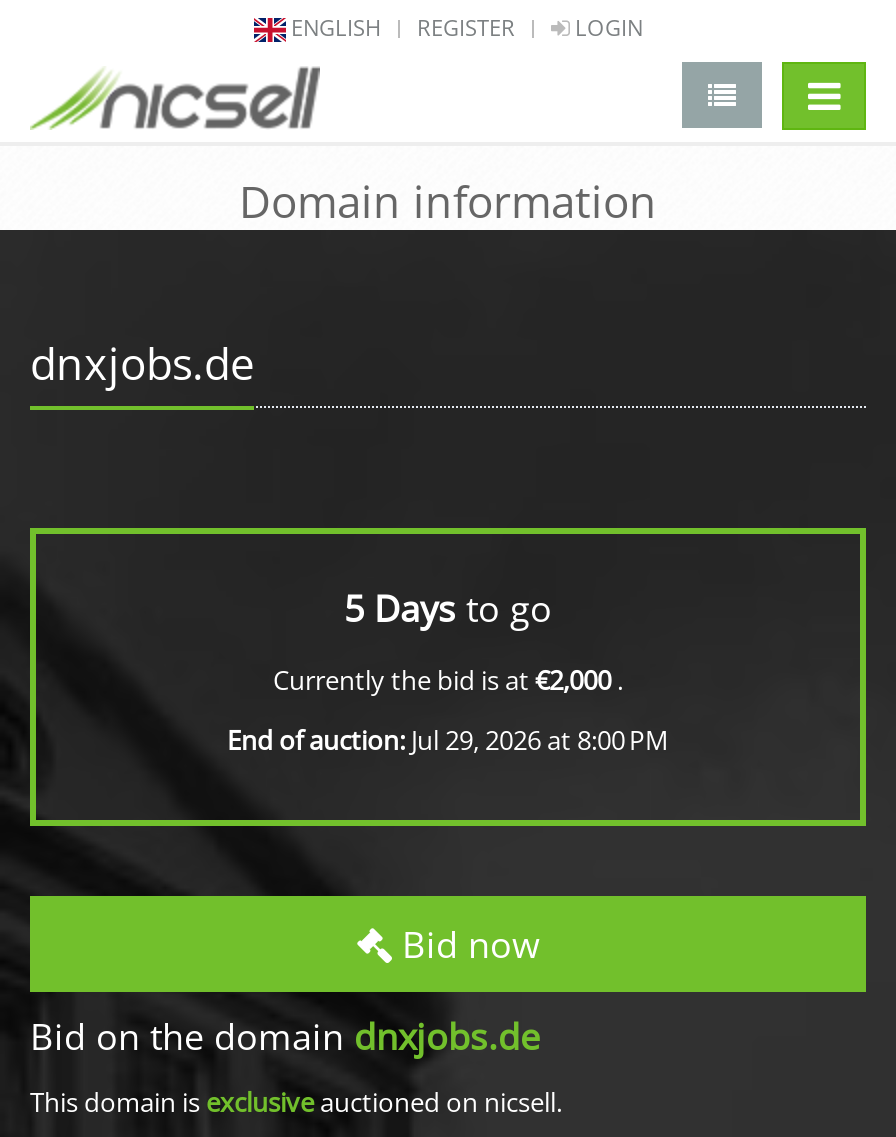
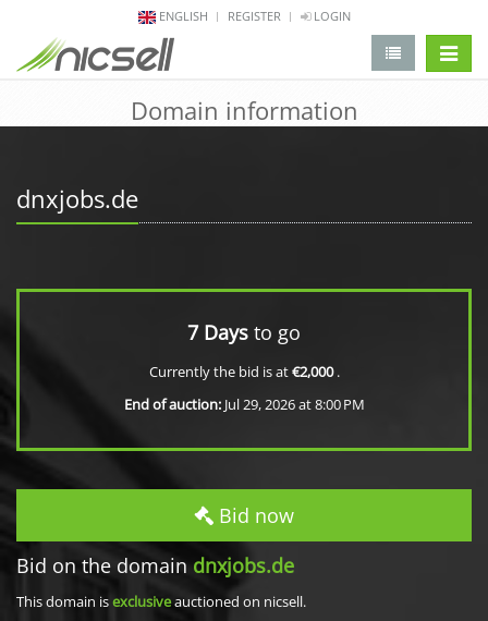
[344,584,552,632] 5 Days to go -> [187,319,301,345] 7 Days to go

